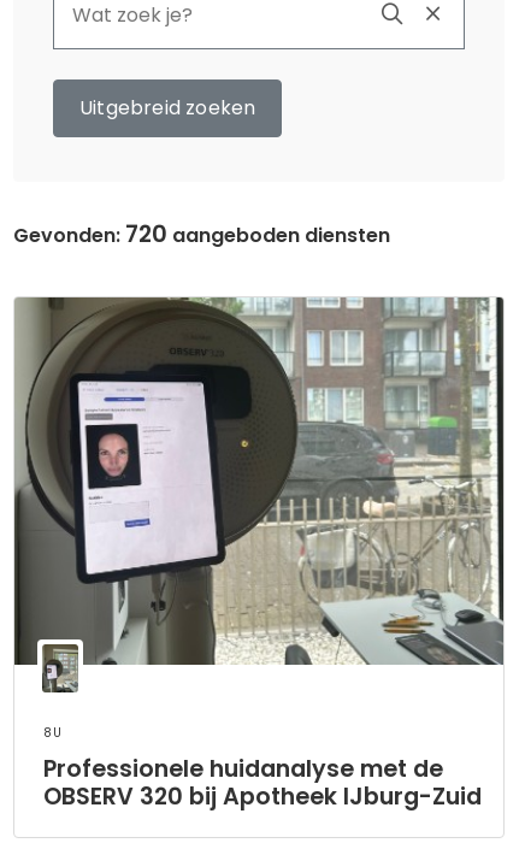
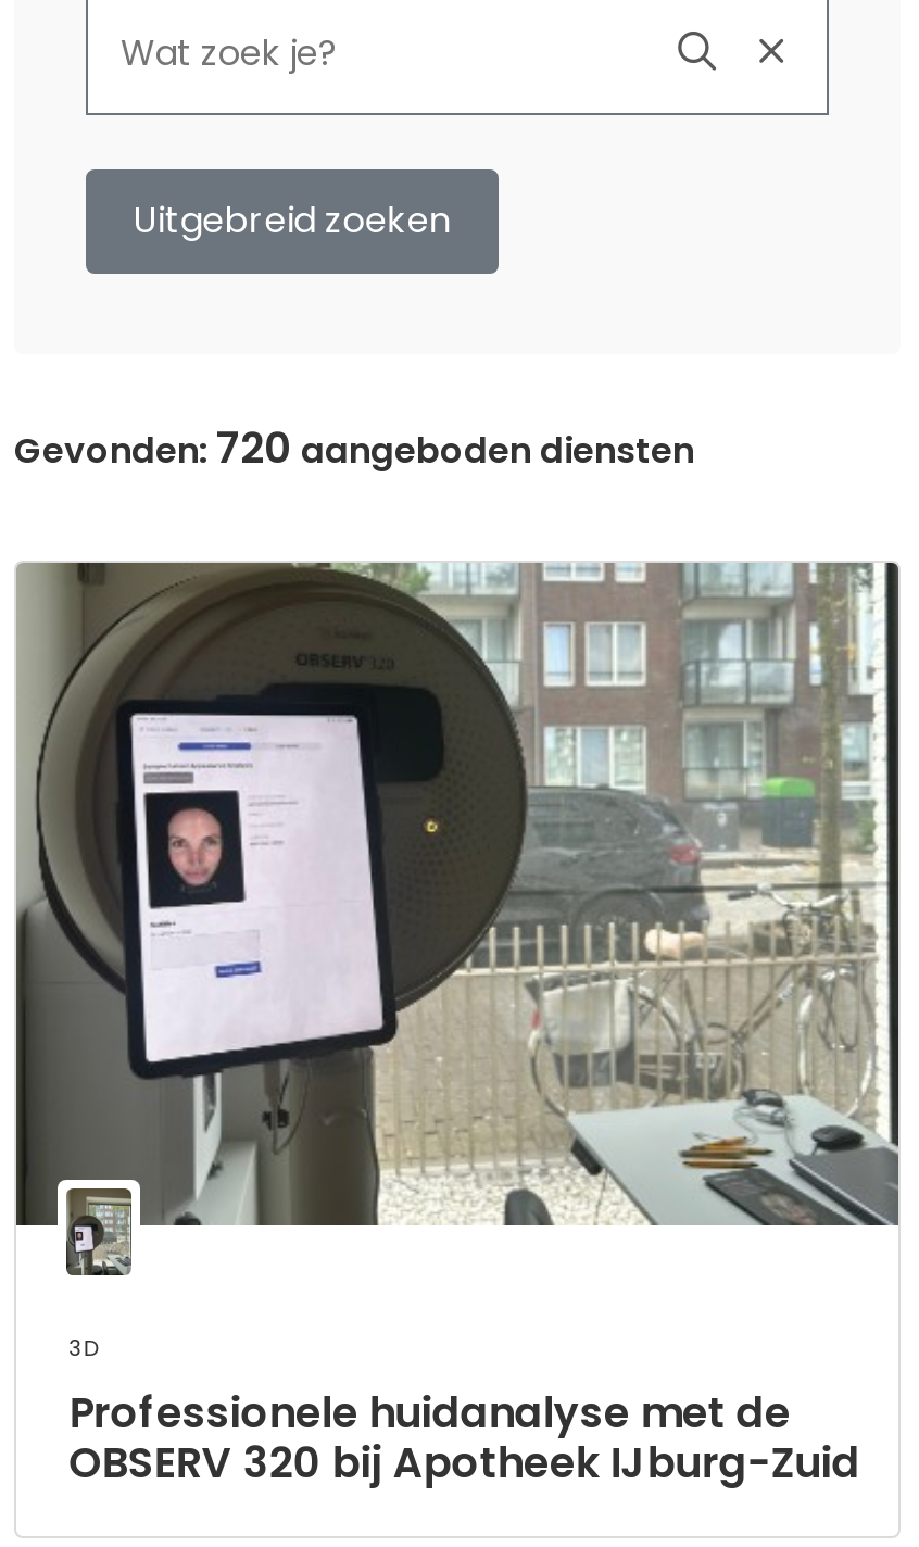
[44,719,62,743] 8u -> [69,1323,99,1366] 3d

